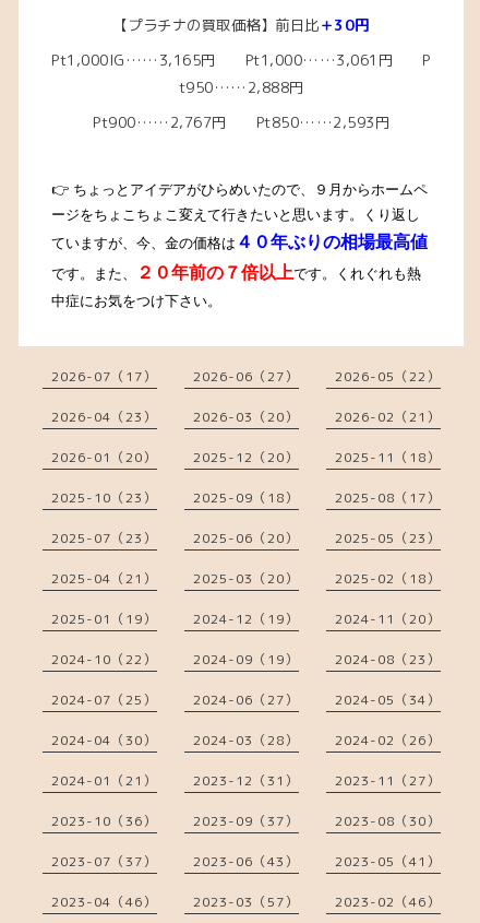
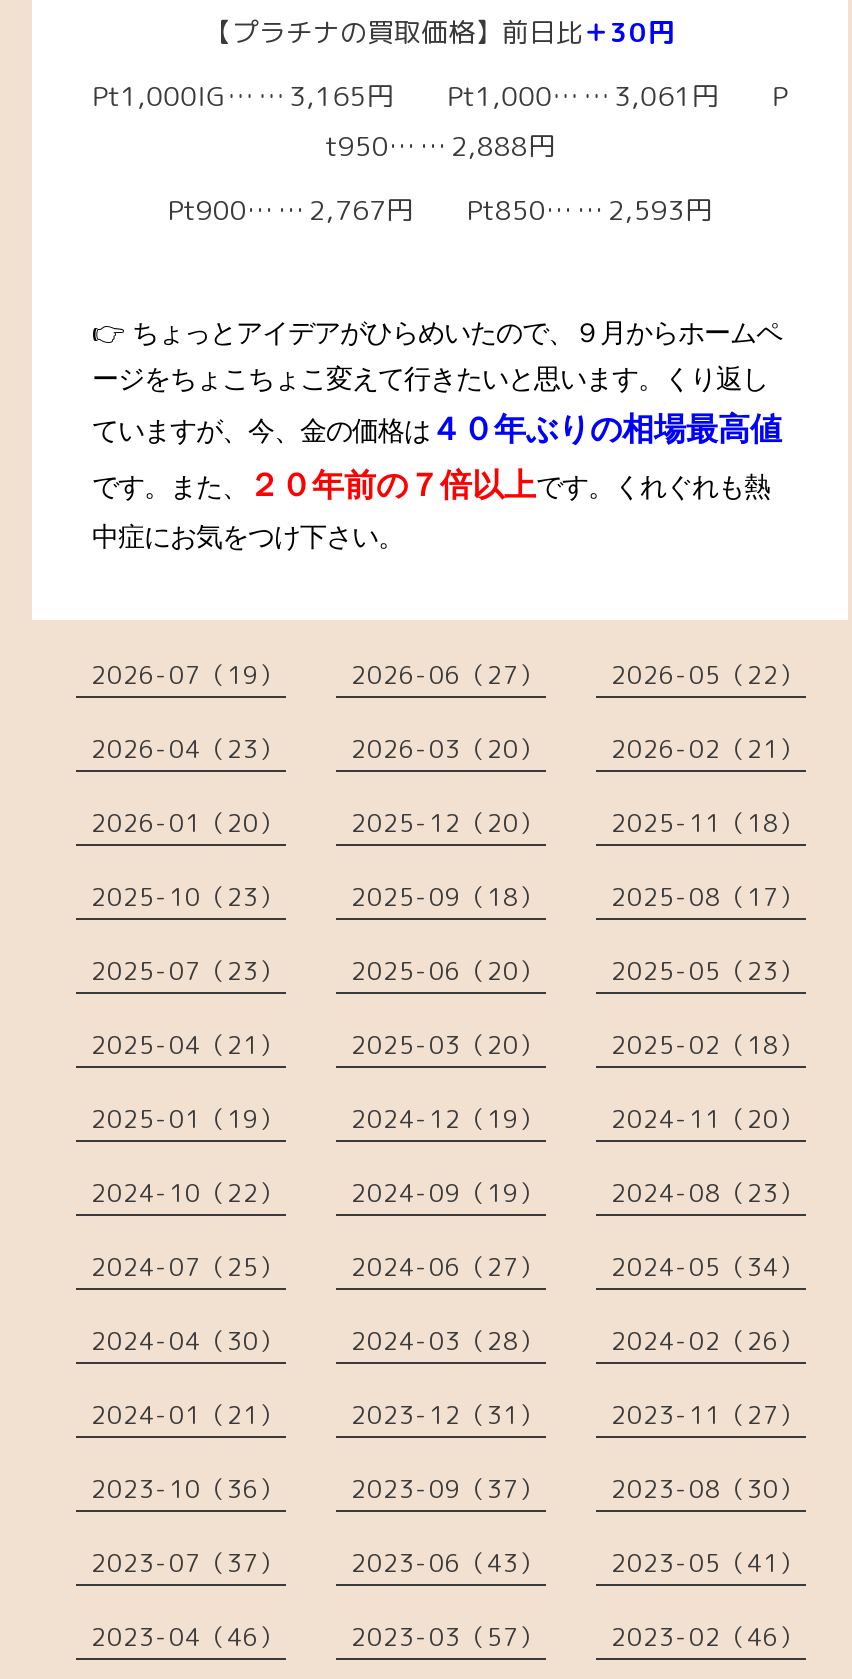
[51,367,440,386] 2026-07（17） 2026-06（27） 2026-05（22） -> [91,658,805,692] 2026-07（19） 2026-06（27） 2026-05（22）

